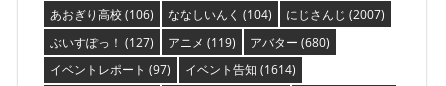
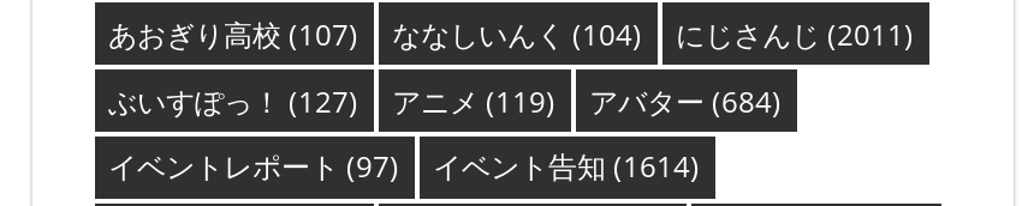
[49,6,153,23] あおぎり高校(106) -> [108,14,358,55] あおぎり高校(107)
[285,6,384,23] にじさんじ(2007) -> [676,14,914,55] にじさんじ(2011)
[49,33,329,50] ぶいすぽっ！(127) アニメ(119) アバター(680) -> [108,80,782,121] ぶいすぽっ！(127) アニメ(119) アバター(684)

